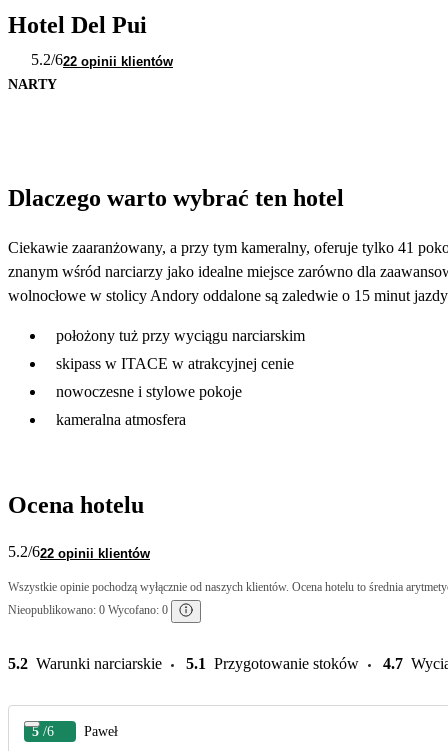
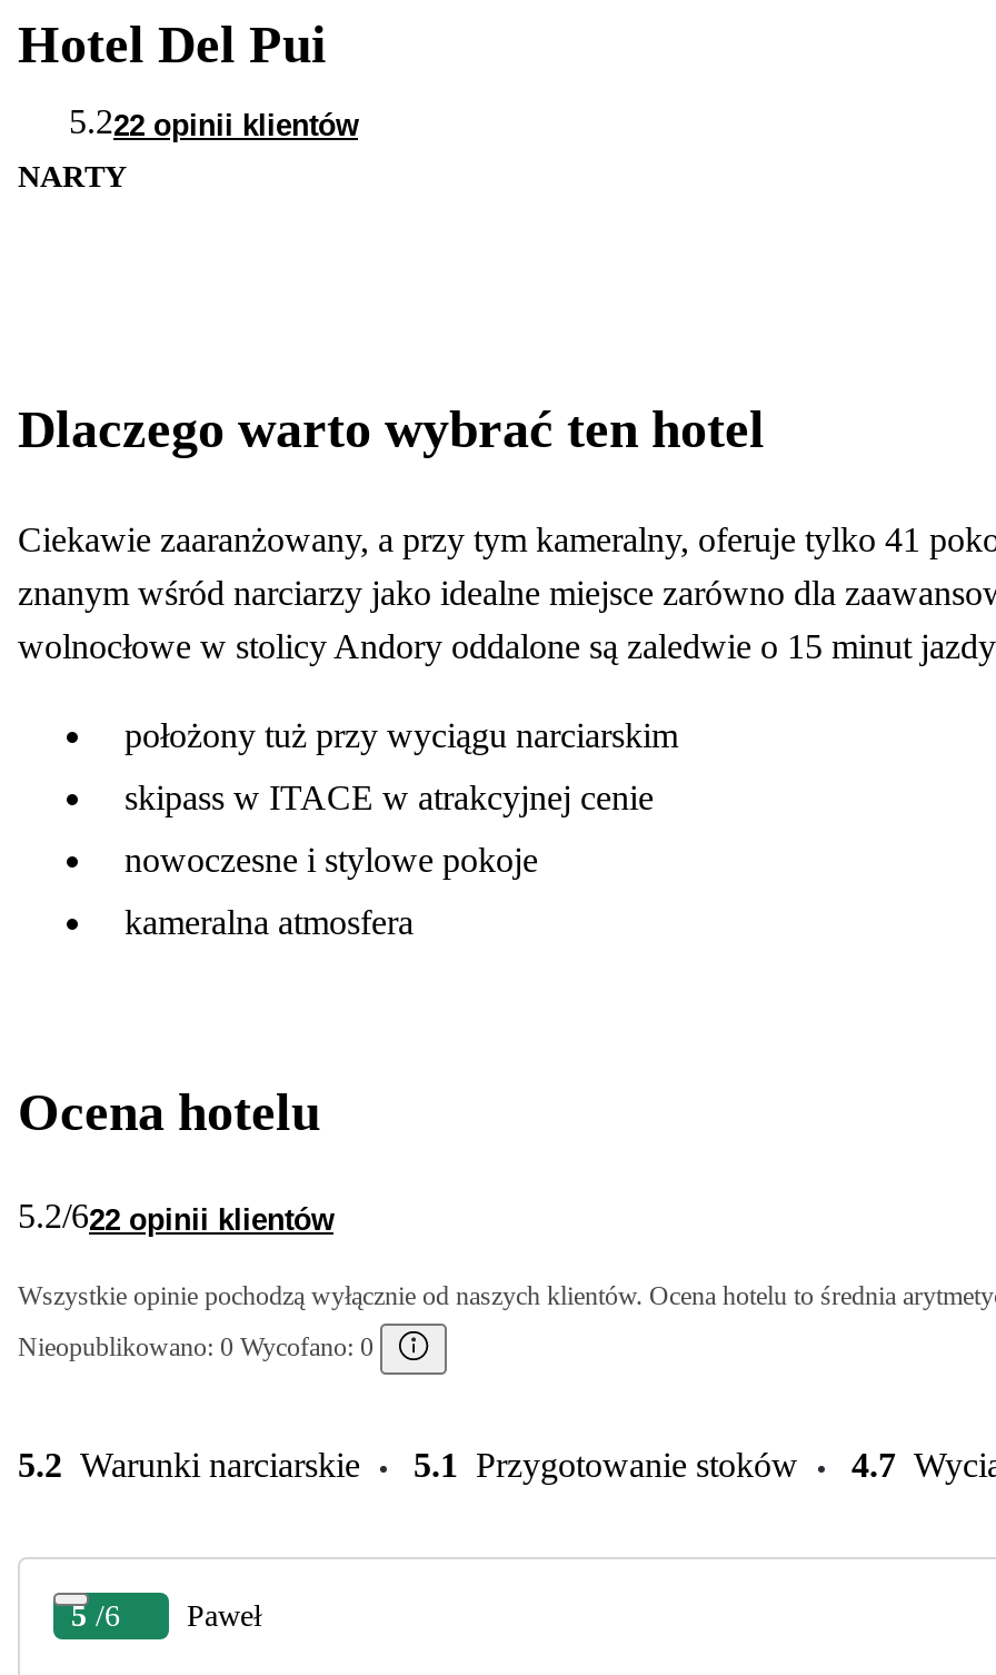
[31,50,173,68] 5.2/622 opinii klientów -> [69,101,358,141] 5.222 opinii klientów

